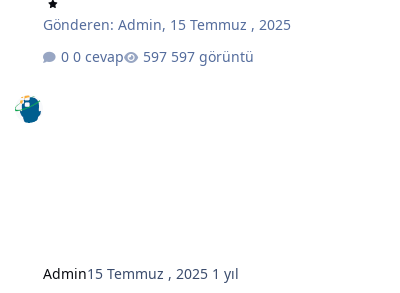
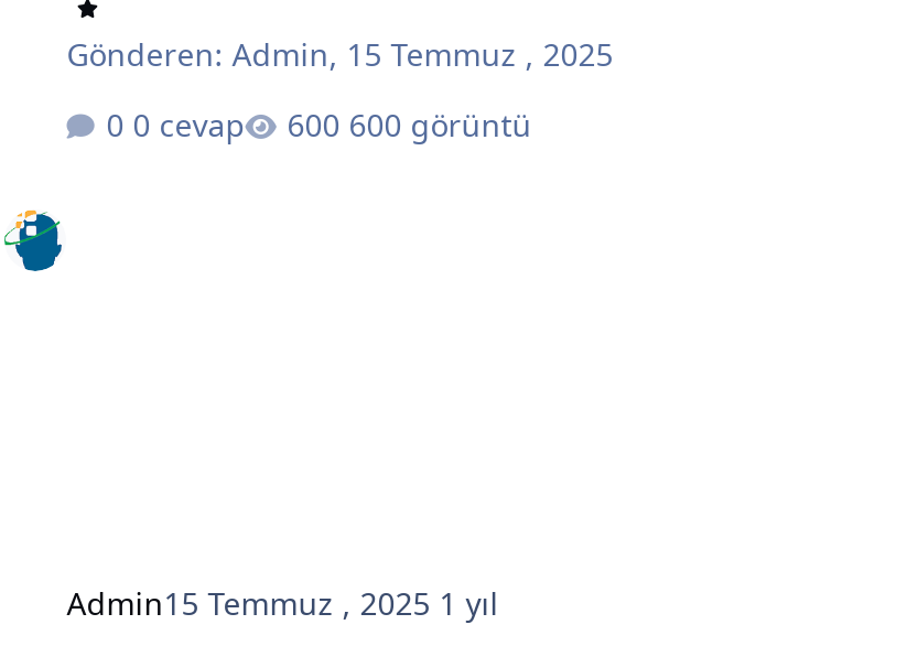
[171,47,254,66] 597 görüntü -> [349,103,532,145] 600 görüntü

